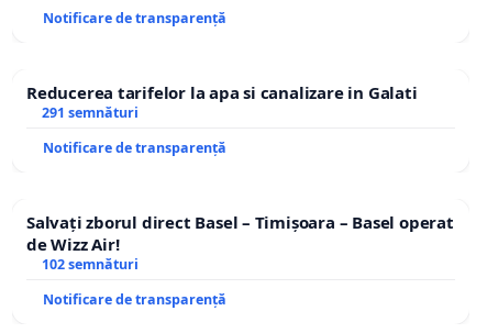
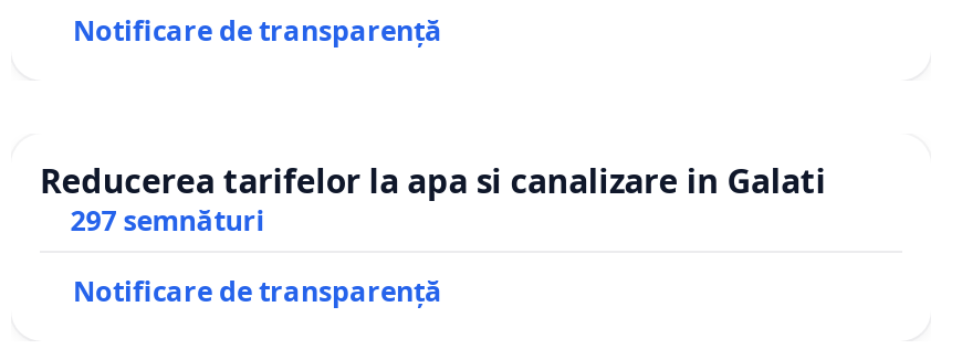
[26,104,454,274] 291 semnături | Notificare de transparență | Salvați zborul direct Basel – Timișoara – Basel operat | de Wizz Air! | 102 semnături -> [70,203,265,240] 297 semnături

